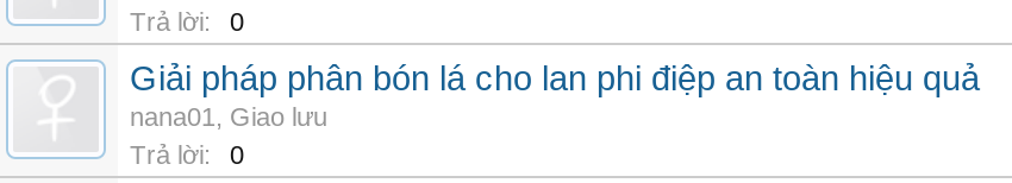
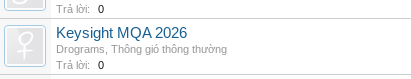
[130,59,980,131] Giải pháp phân bón lá cho lan phi điệp an toàn hiệu quả | nana01, Giao lưu -> [56,25,227,55] Keysight MQA 2026 | Drograms, Thông gió thông thường

